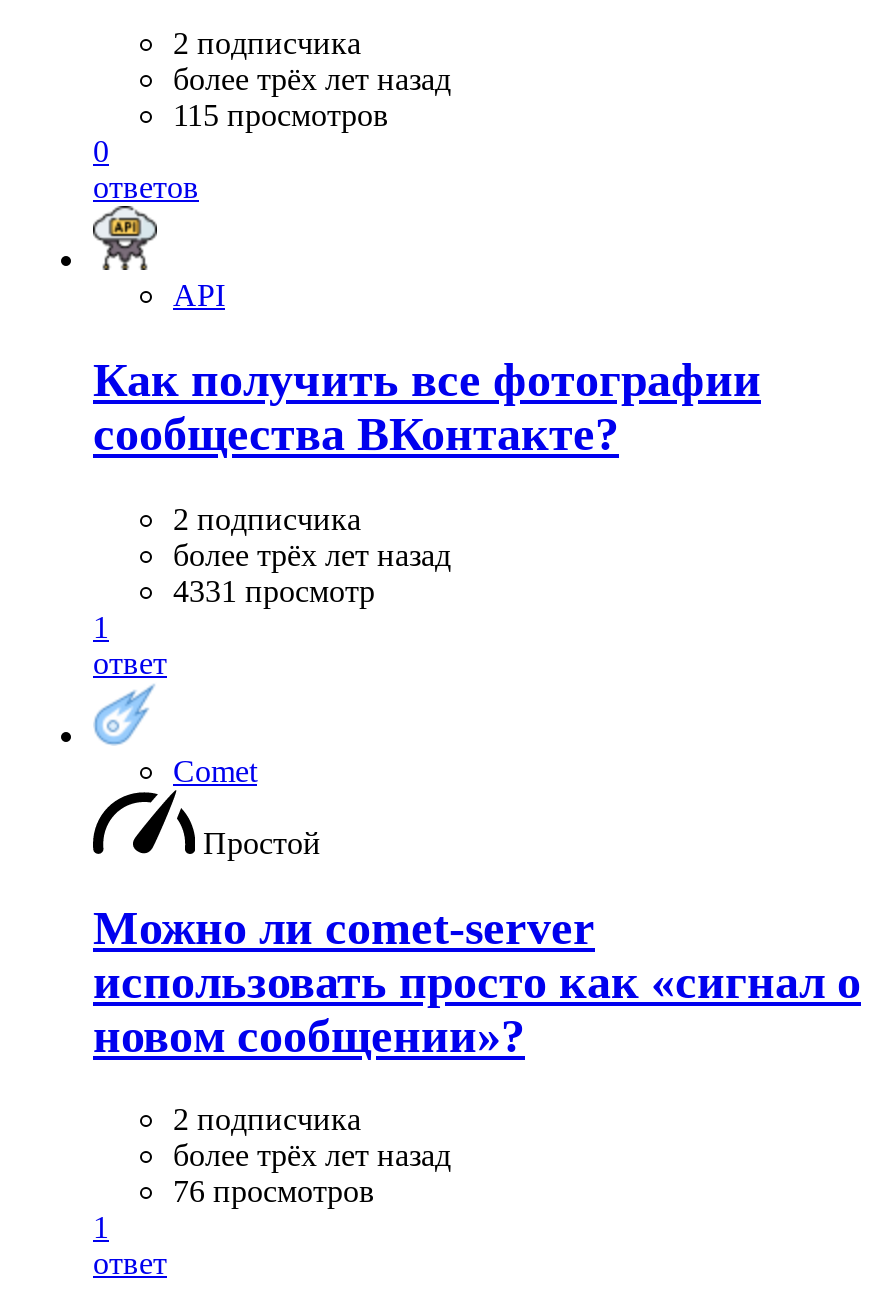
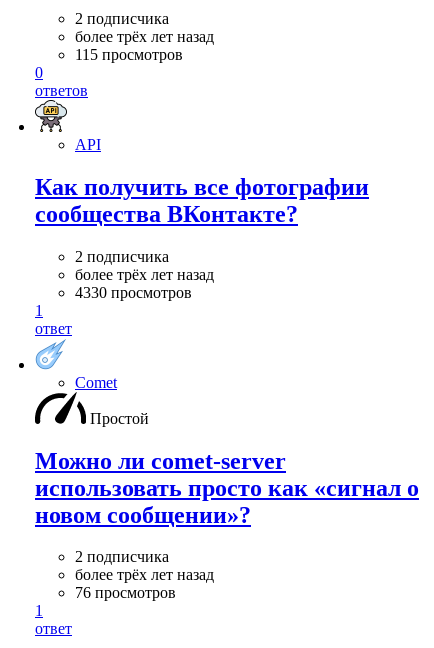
[173,573,375,607] 4331 просмотр -> [75,284,192,301] 4330 просмотров

